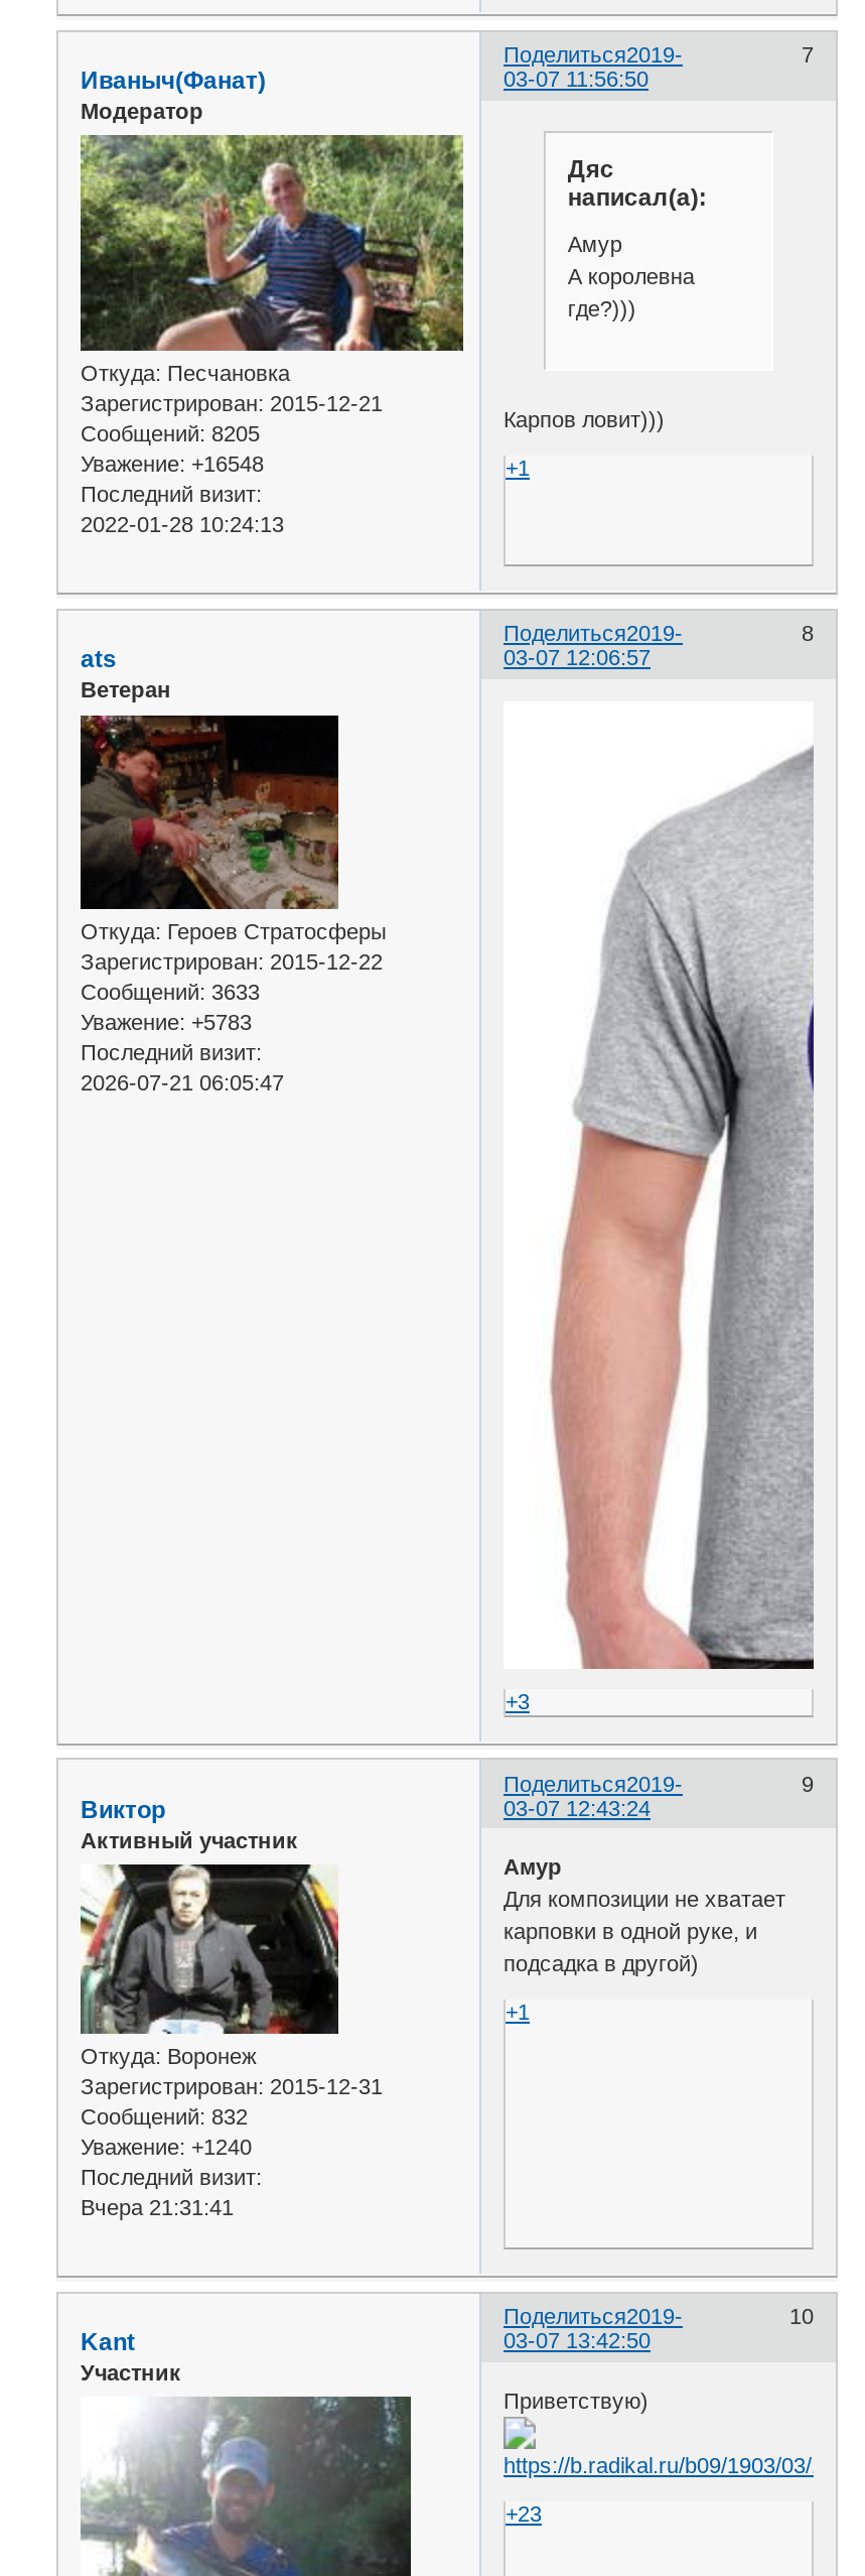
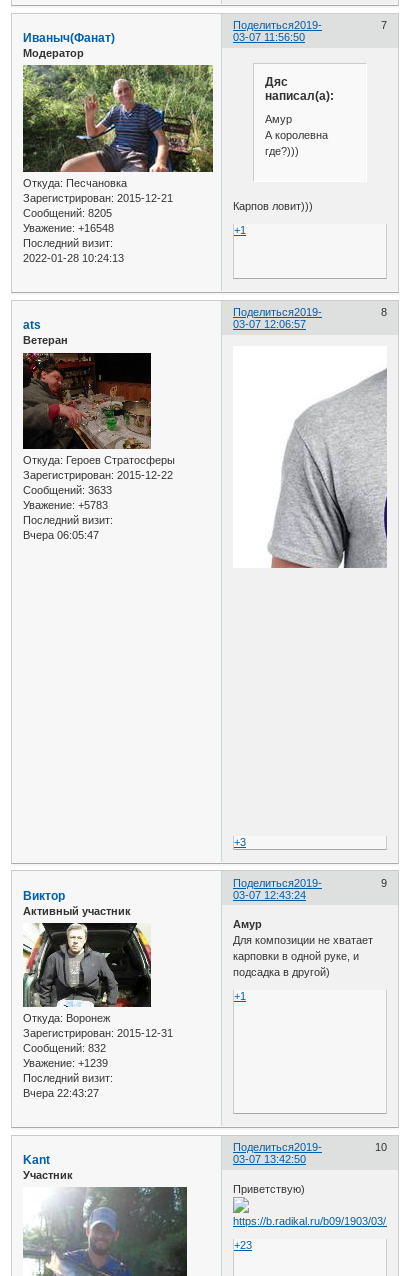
[81,1070,284,1094] 2026-07-21 06:05:47 -> [23,529,99,541] Вчера 06:05:47
[550,1147,816,1671] [image] -> none
[81,2135,252,2159] Уважение: +1240 -> [23,1057,108,1069] Уважение: +1239
[81,2195,234,2219] Вчера 21:31:41 -> [23,1087,99,1099] Вчера 22:43:27

